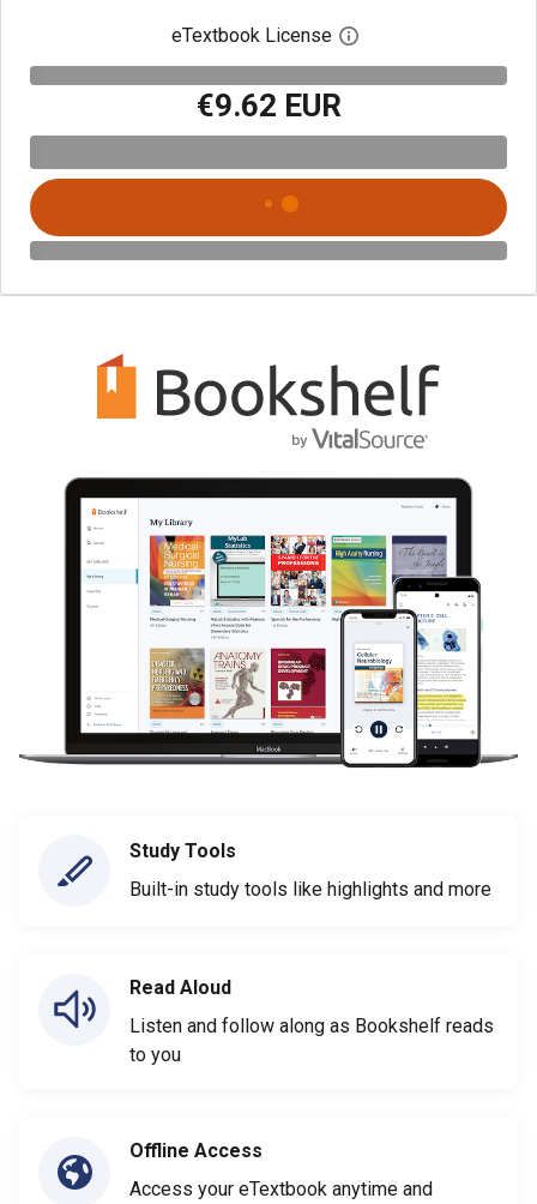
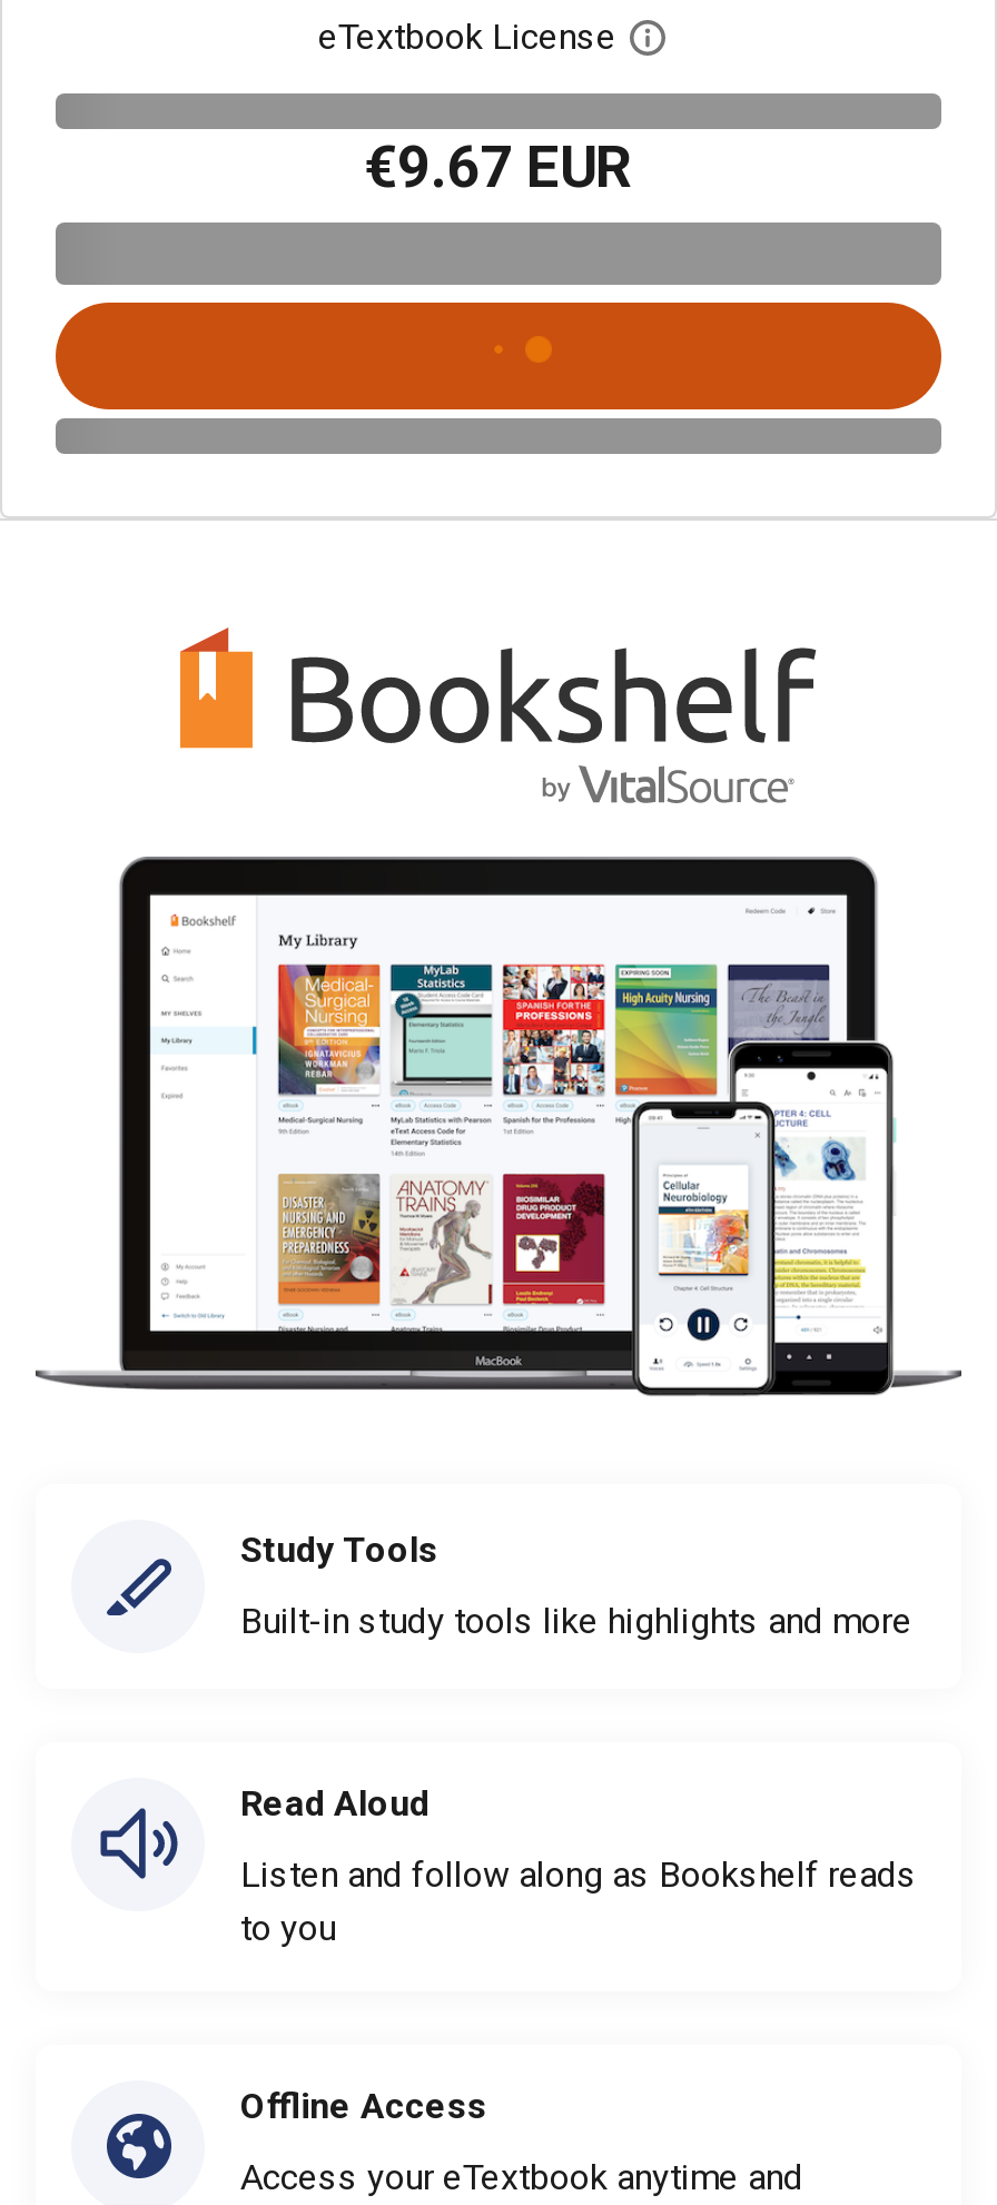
[196,87,341,123] €9.62 EUR -> [364,133,633,200] €9.67 EUR

